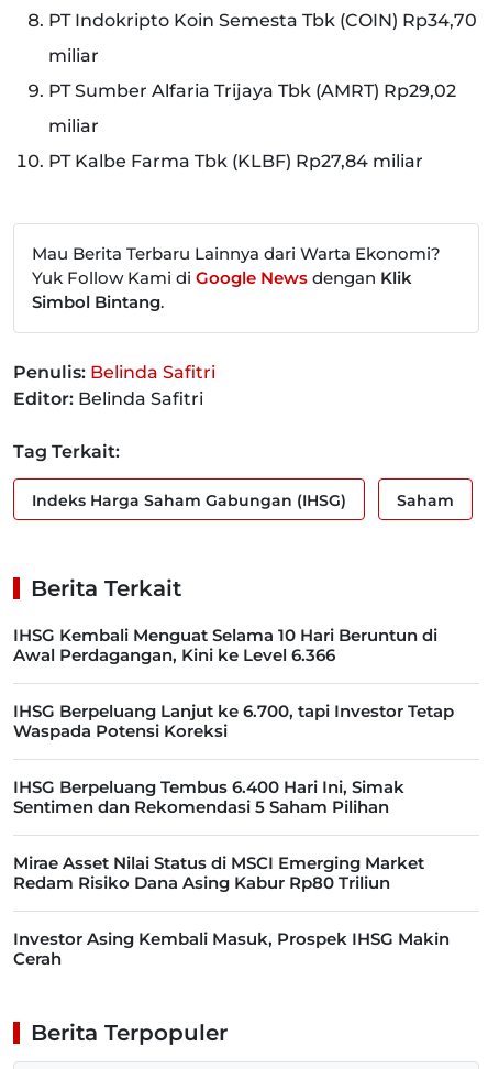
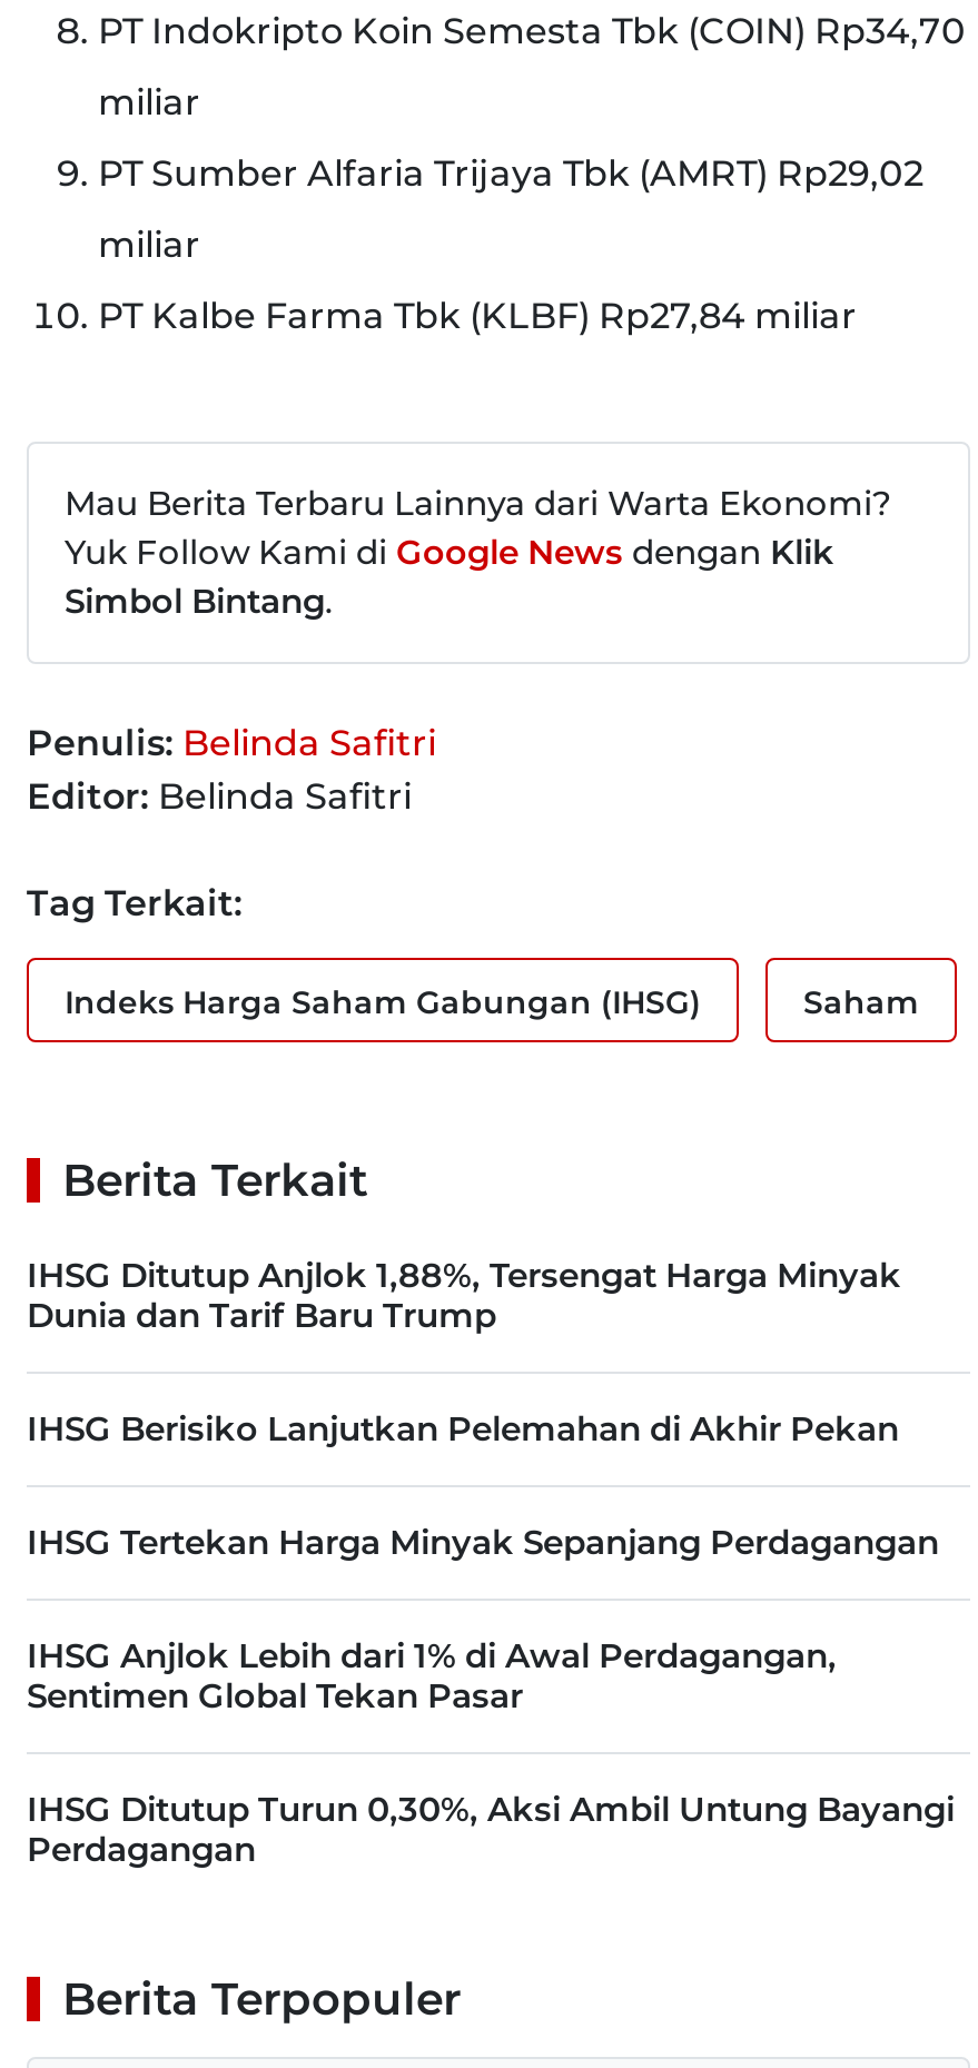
[13,625,437,665] IHSG Kembali Menguat Selama 10 Hari Beruntun di | Awal Perdagangan, Kini ke Level 6.366 -> [27,1254,901,1336] IHSG Ditutup Anjlok 1,88%, Tersengat Harga Minyak | Dunia dan Tarif Baru Trump
[13,701,454,741] IHSG Berpeluang Lanjut ke 6.700, tapi Investor Tetap | Waspada Potensi Koreksi -> [27,1407,899,1449] IHSG Berisiko Lanjutkan Pelemahan di Akhir Pekan
[13,776,404,817] IHSG Berpeluang Tembus 6.400 Hari Ini, Simak | Sentimen dan Rekomendasi 5 Saham Pilihan -> [27,1521,939,1563] IHSG Tertekan Harga Minyak Sepanjang Perdagangan
[13,852,424,893] Mirae Asset Nilai Status di MSCI Emerging Market | Redam Risiko Dana Asing Kabur Rp80 Triliun -> [27,1634,837,1716] IHSG Anjlok Lebih dari 1% di Awal Perdagangan, | Sentimen Global Tekan Pasar
[13,928,450,969] Investor Asing Kembali Masuk, Prospek IHSG Makin | Cerah -> [27,1788,955,1870] IHSG Ditutup Turun 0,30%, Aksi Ambil Untung Bayangi | Perdagangan

